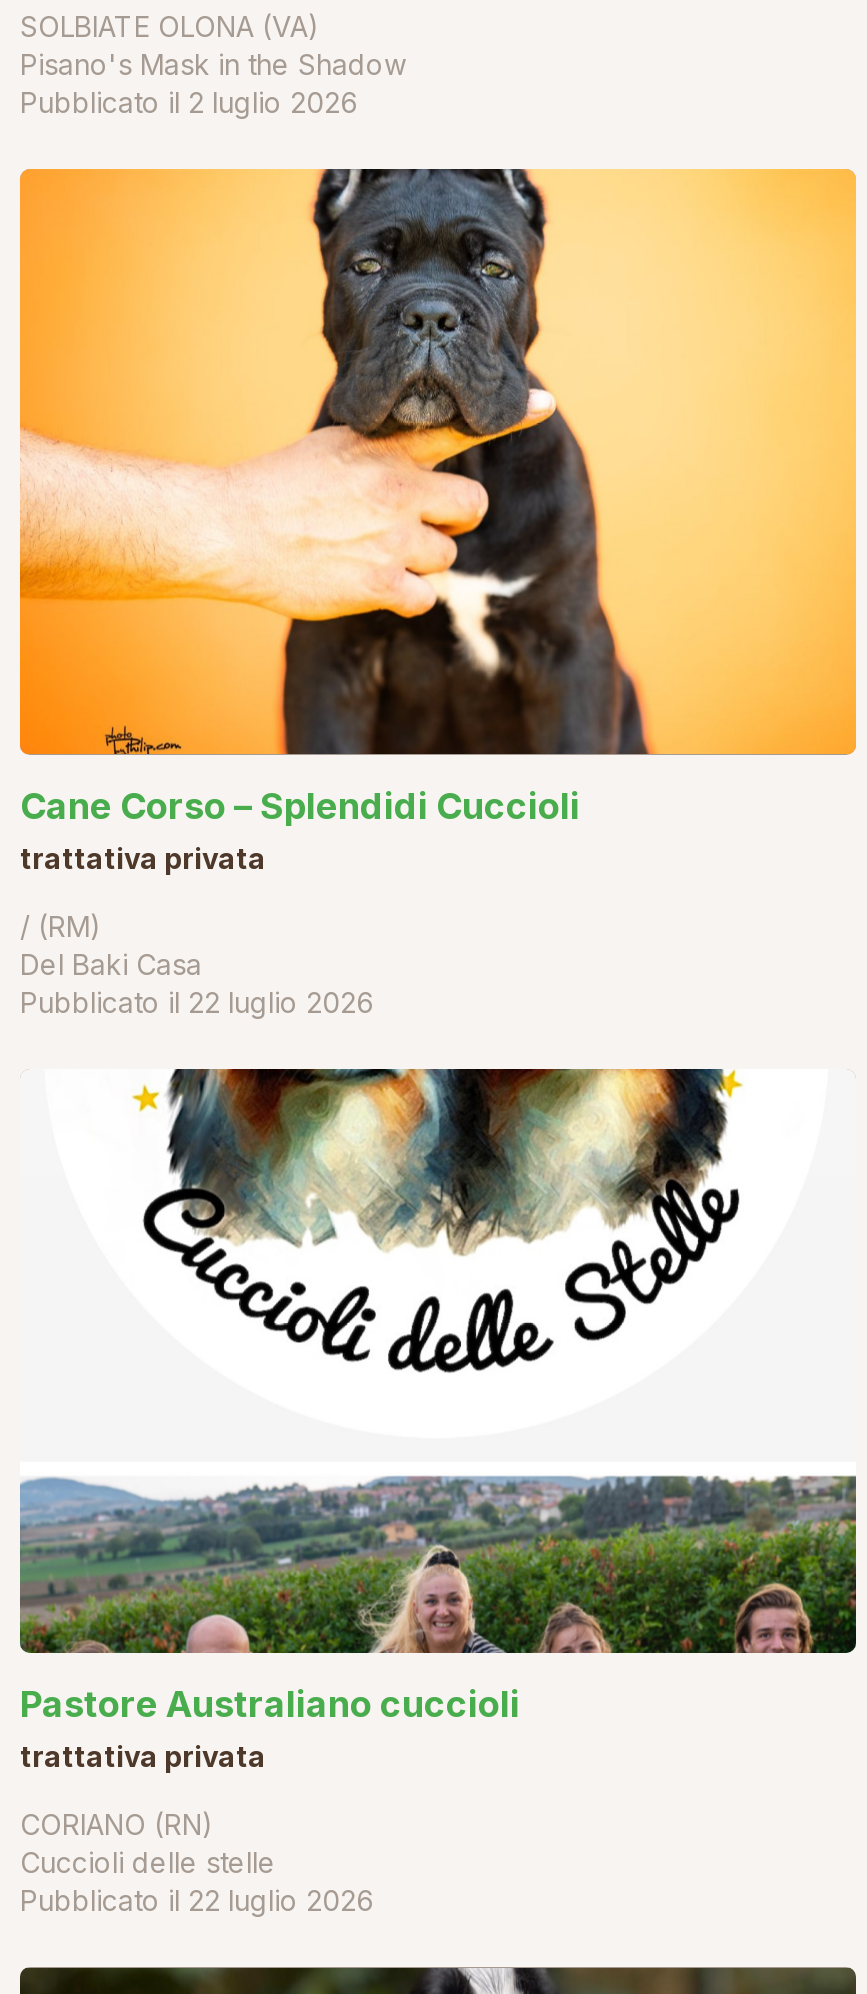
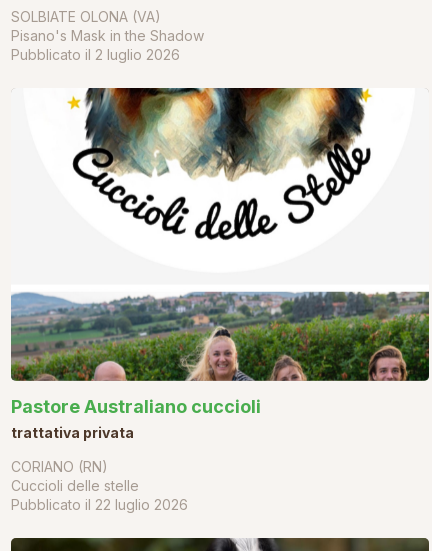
[18,167,858,1019] [image] | Cane Corso – Splendidi Cuccioli | trattativa privata | / (RM) | Del Baki Casa | Pubblicato il 22 luglio 2026 -> none

